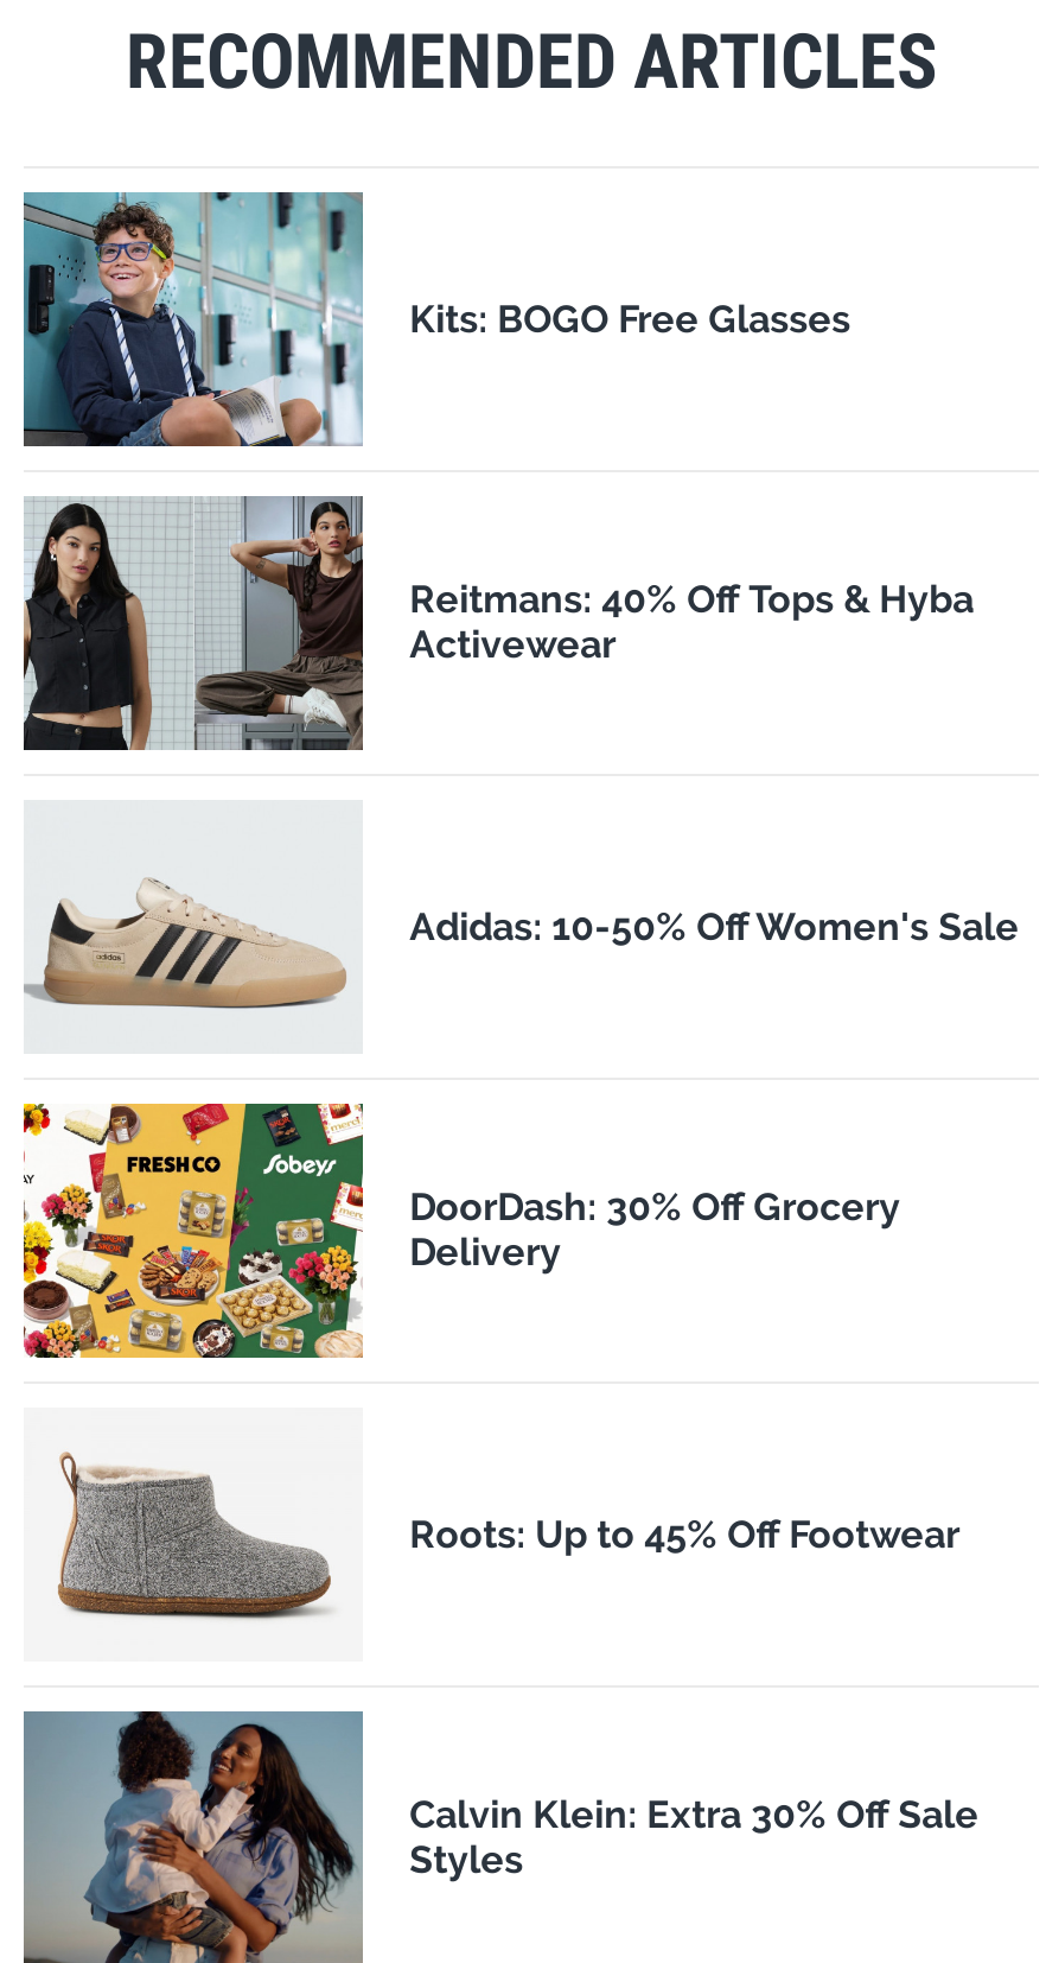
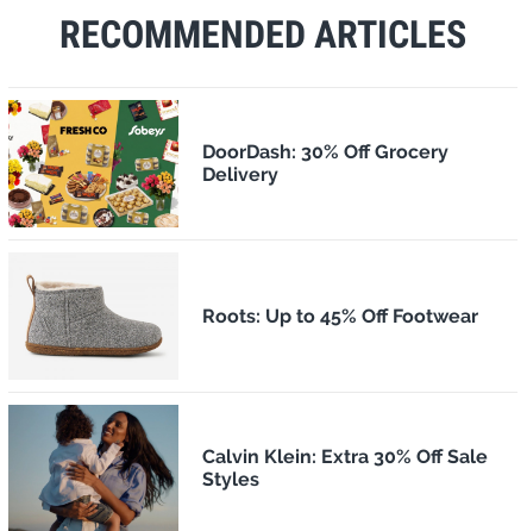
[21,190,851,449] [image] | Kits: BOGO Free Glasses -> none
[21,494,974,752] [image] | Reitmans: 40% Off Tops & Hyba | Activewear -> none
[26,876,1019,1011] [image] | Adidas: 10-50% Off Women's Sale -> none

